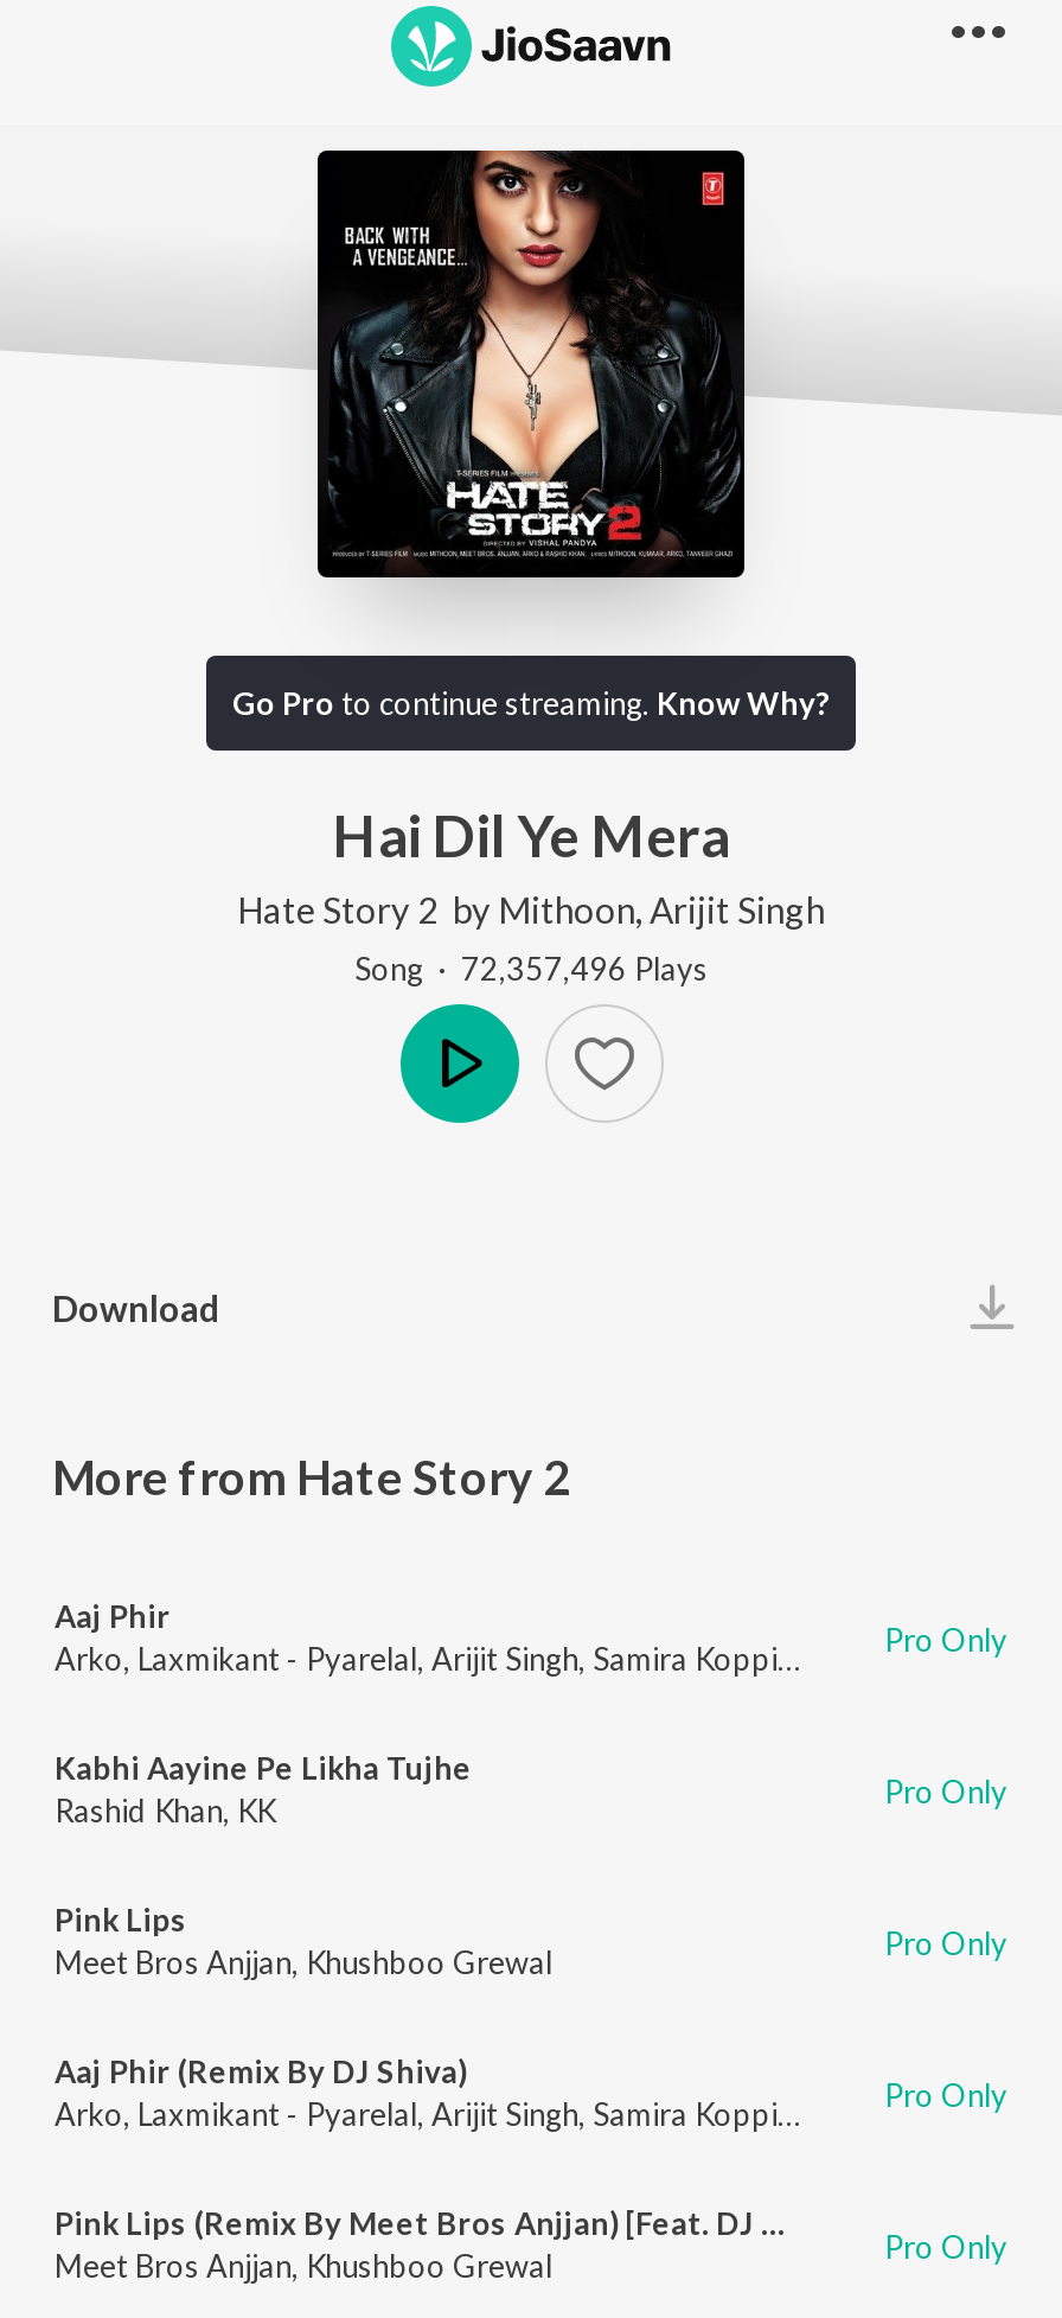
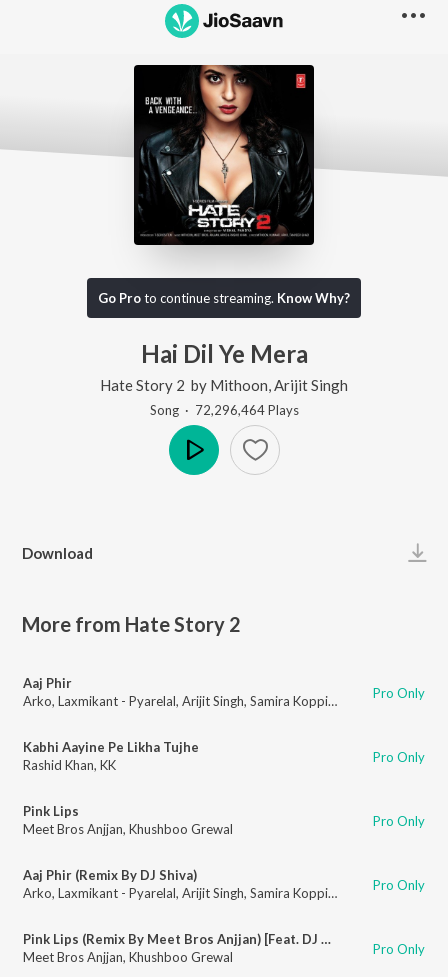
[354,950,708,988] Song · 72,357,496 Plays -> [149,402,298,418] Song · 72,296,464 Plays

